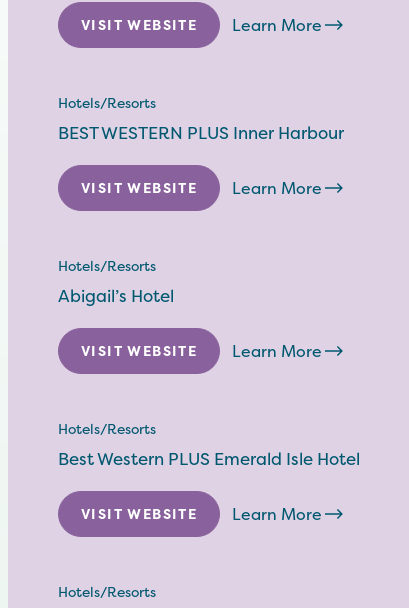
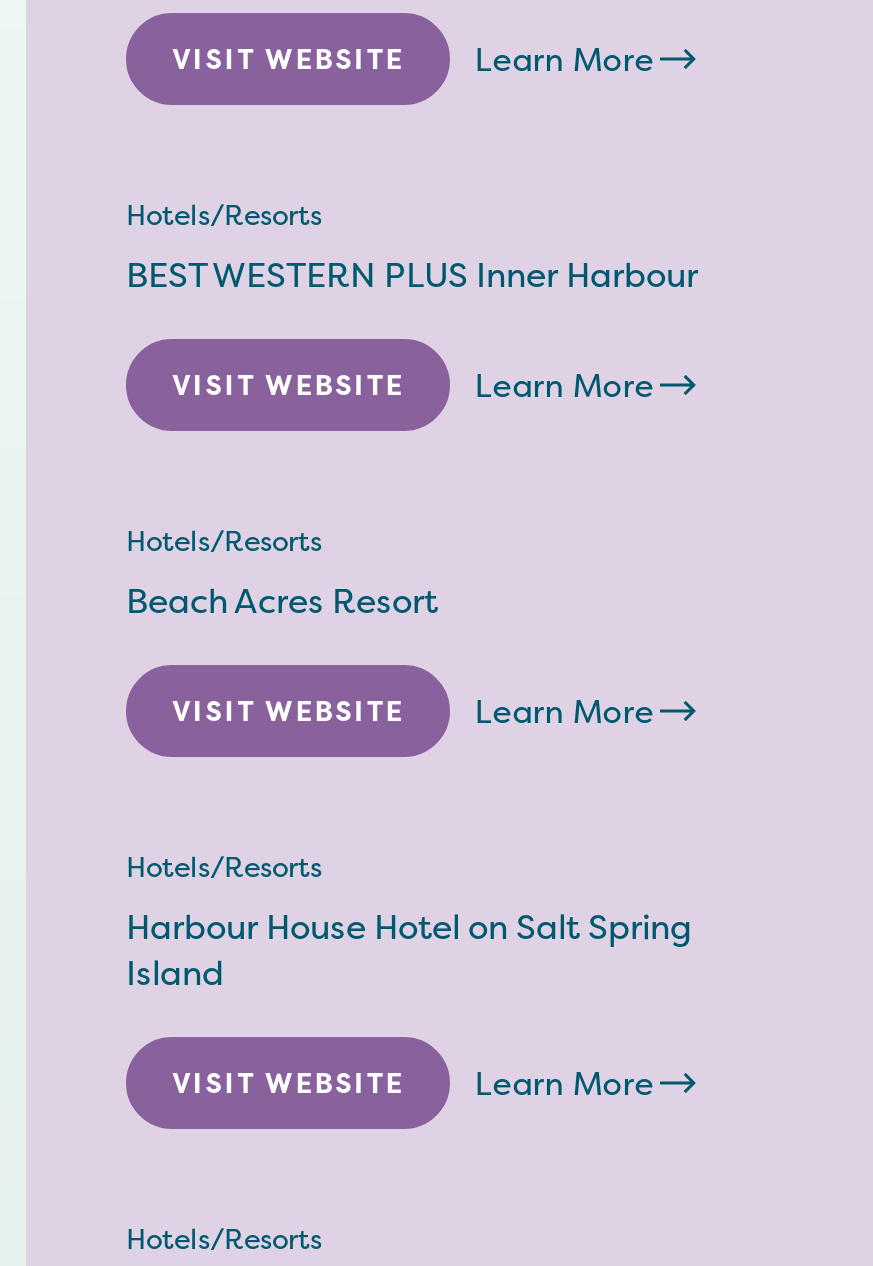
[58,284,174,307] Abigail’s Hotel -> [126,577,438,623] Beach Acres Resort
[58,447,360,470] Best Western PLUS Emerald Isle Hotel -> [126,903,692,995] Harbour House Hotel on Salt Spring | Island

